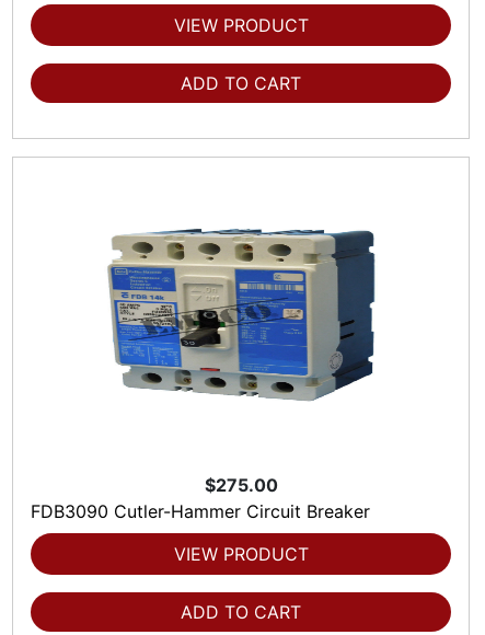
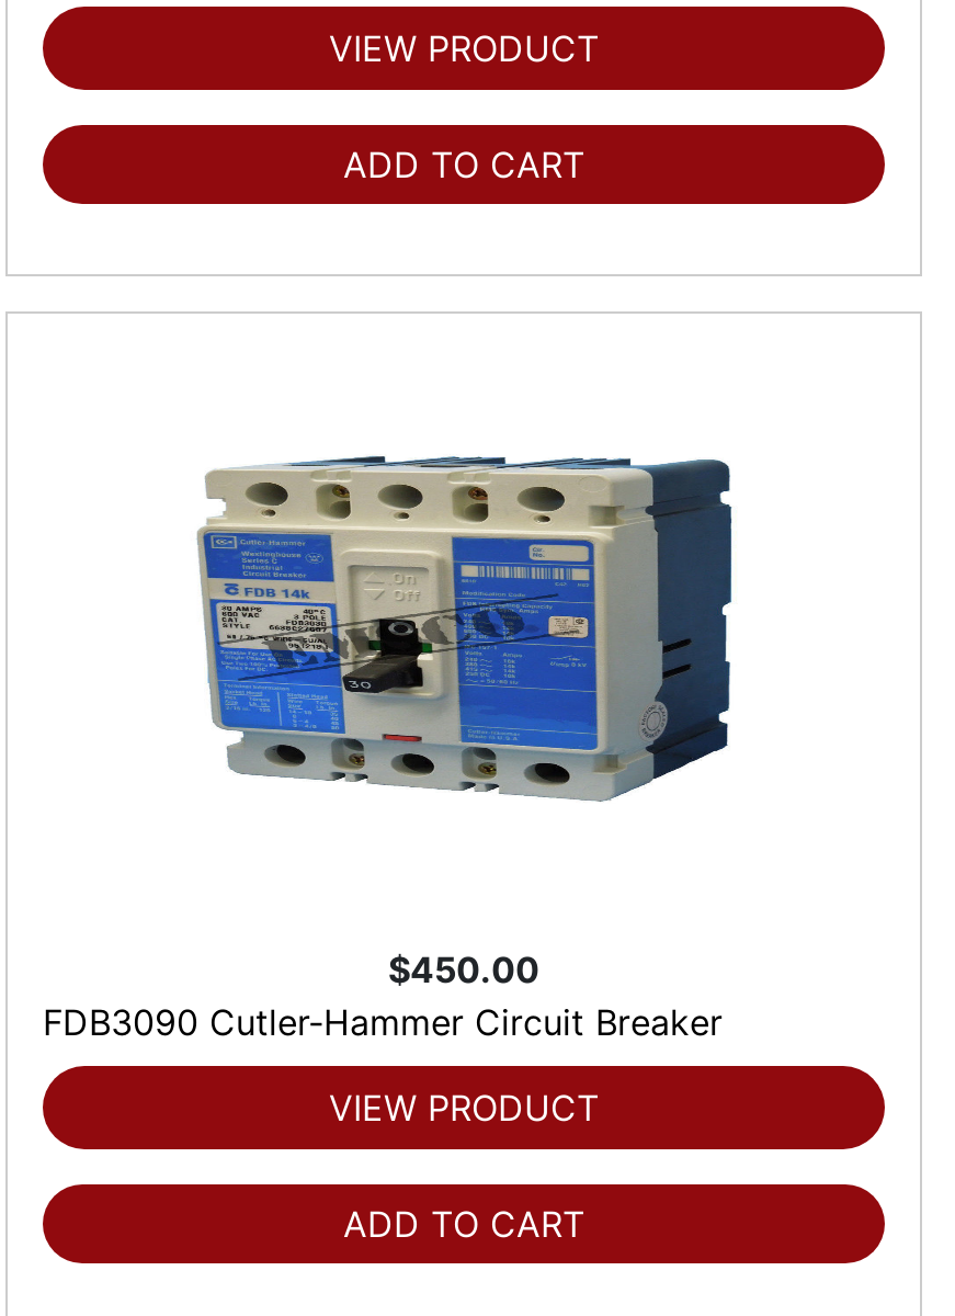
[204,474,278,496] $275.00 -> [388,948,539,992] $450.00

